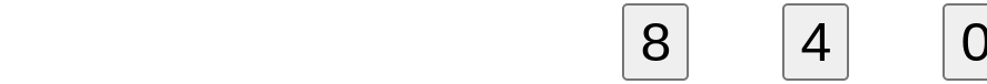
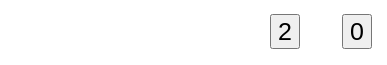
[640,10,832,71] 8 | 4 -> [278,17,292,45] 2

